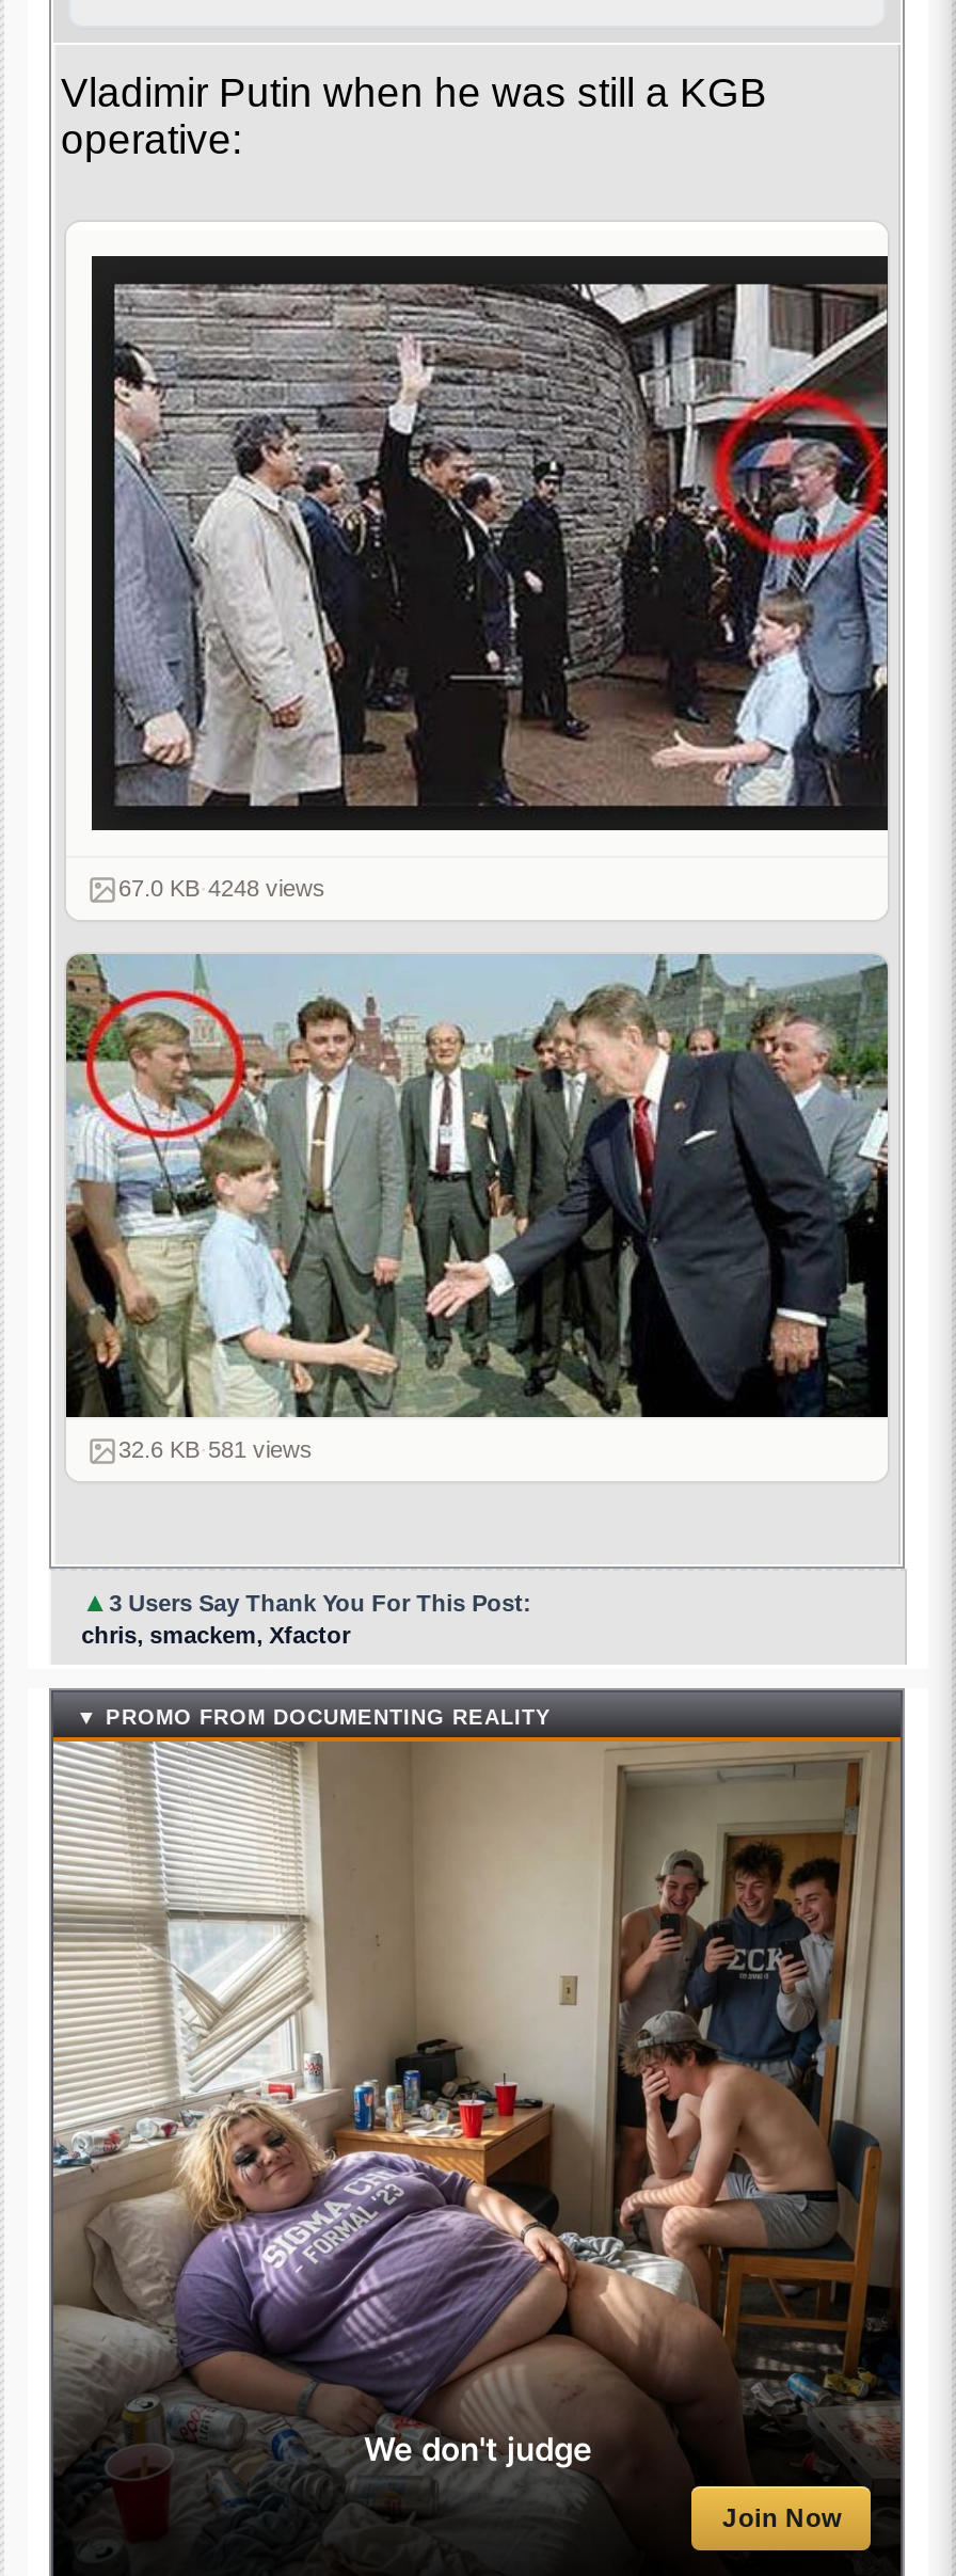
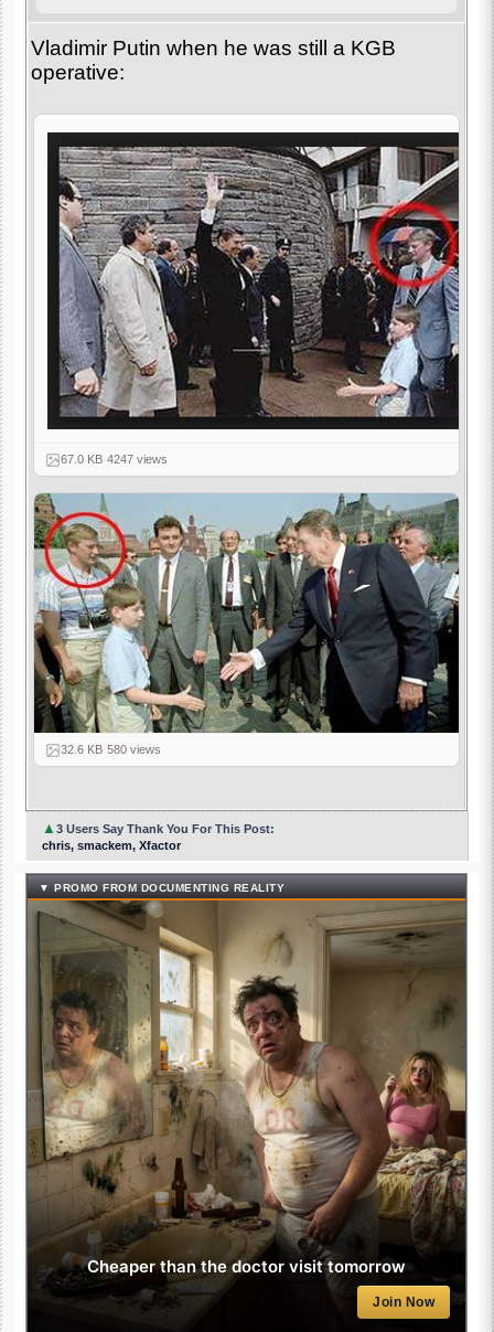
[118,876,325,902] 67.0 KB · 4248 views -> [61,453,168,466] 67.0 KB · 4247 views
[118,1436,313,1462] 32.6 KB · 581 views -> [61,743,162,756] 32.6 KB · 580 views
[53,1739,901,2553] [image] | We don't judge -> [26,901,466,1319] [image] | Cheaper than the doctor visit tomorrow

